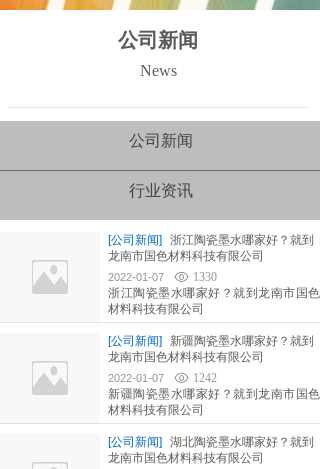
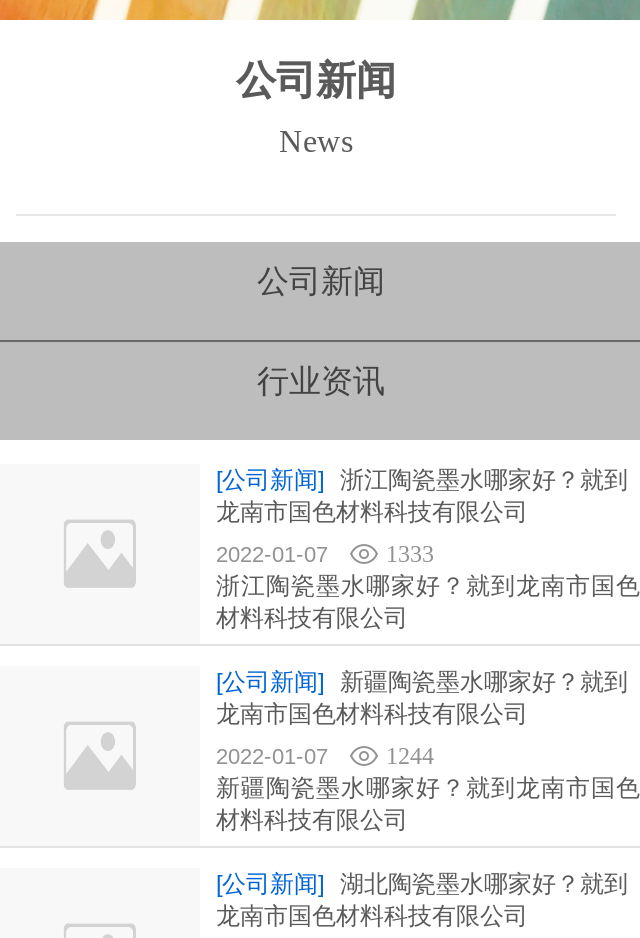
[193,270,217,284] 1330 -> [386,540,434,568] 1333
[193,371,217,385] 1242 -> [386,742,434,770] 1244

